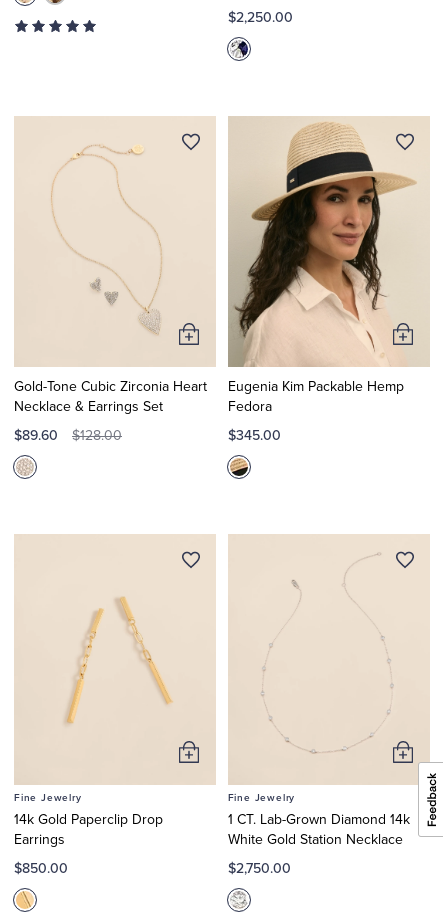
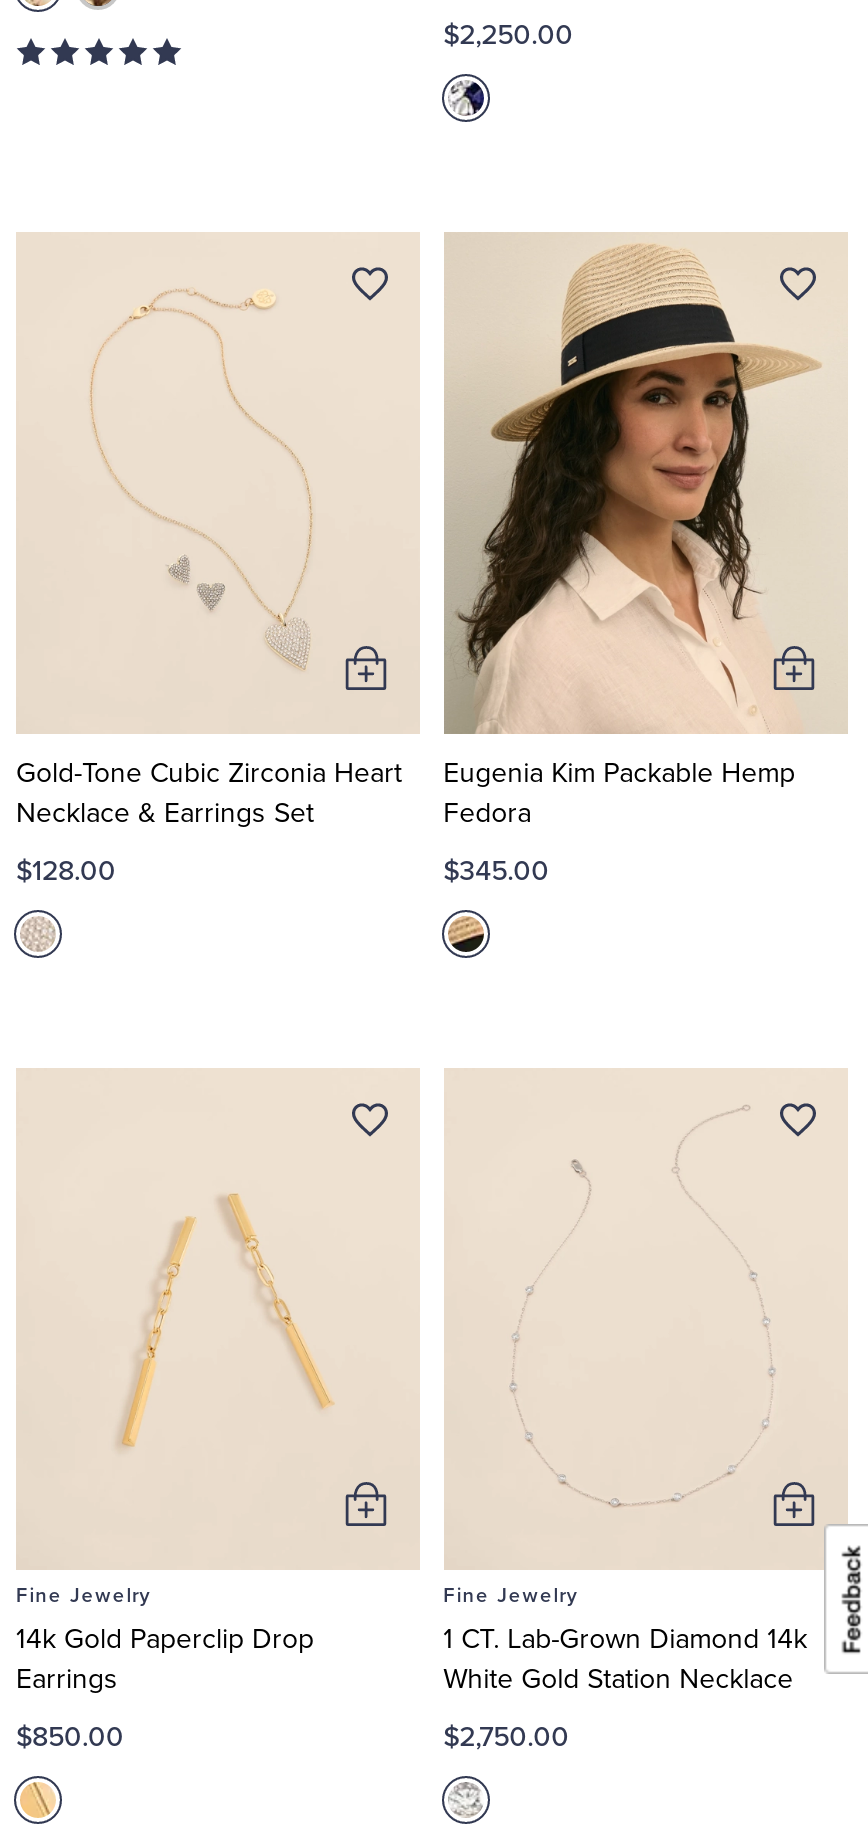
[14,425,122,445] $89.60 $128.00 -> [16,850,116,890] $128.00

